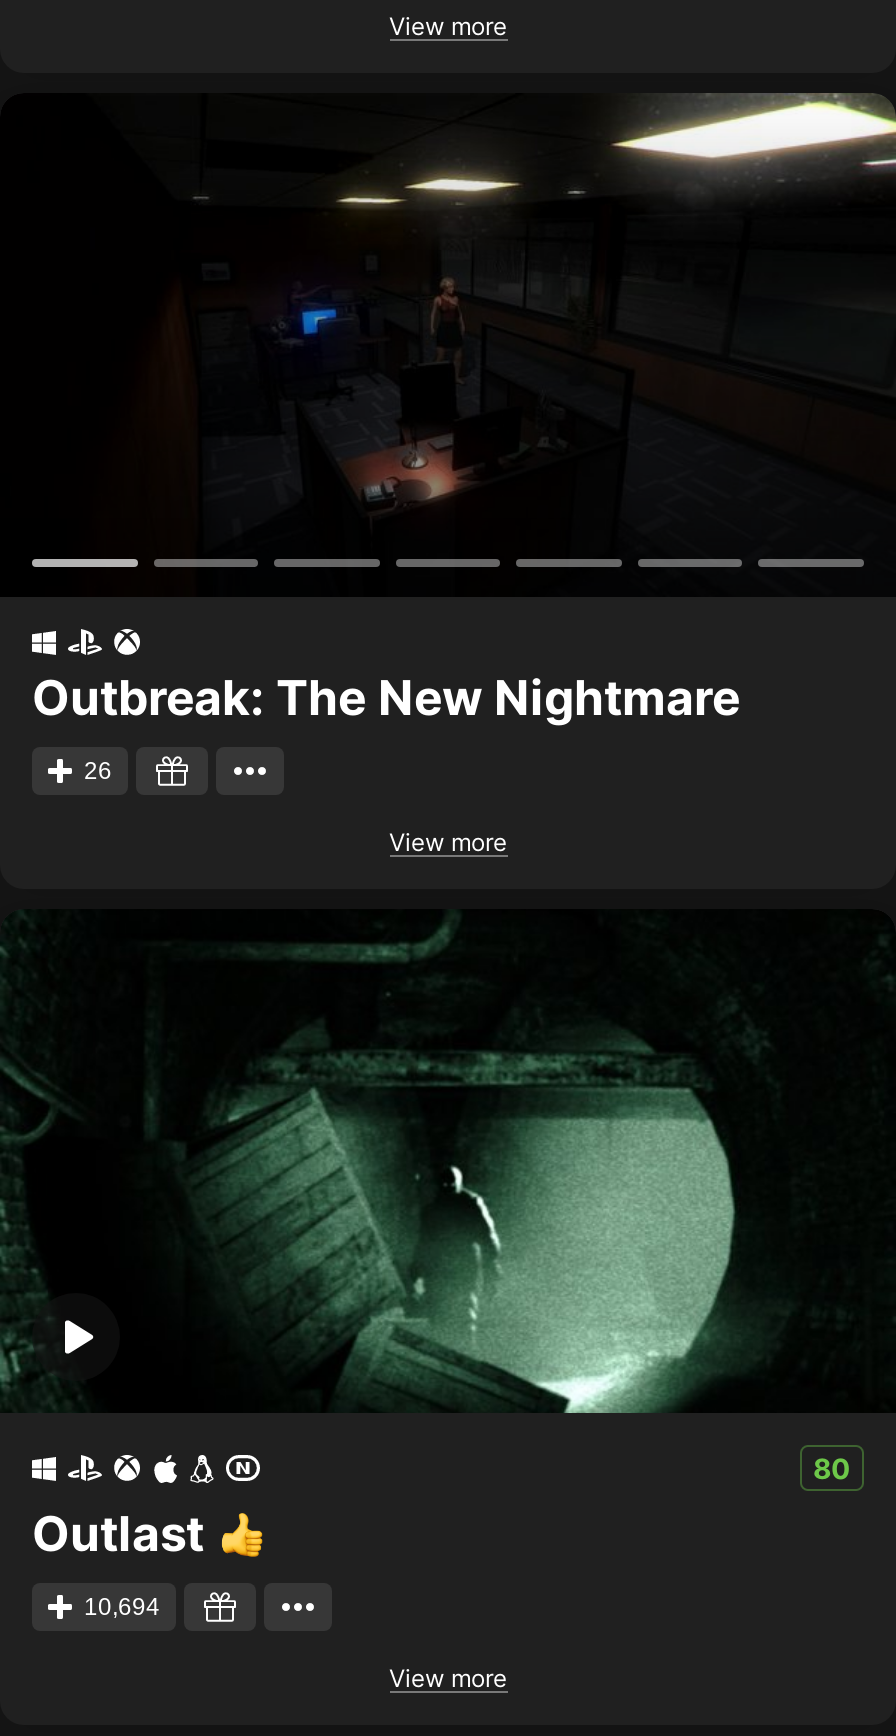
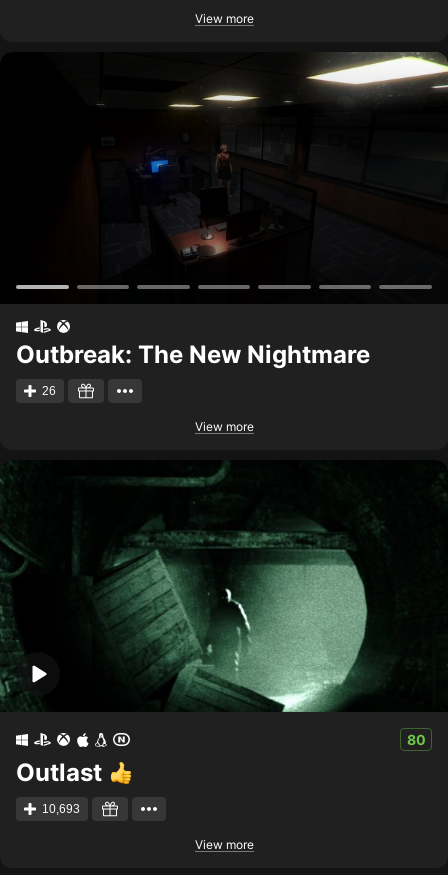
[84,1593,160,1621] 10,694 -> [42,802,80,816] 10,693

